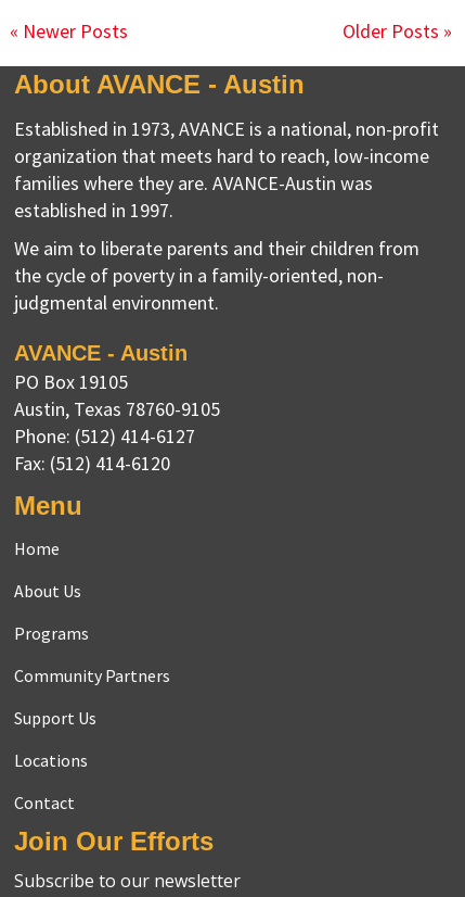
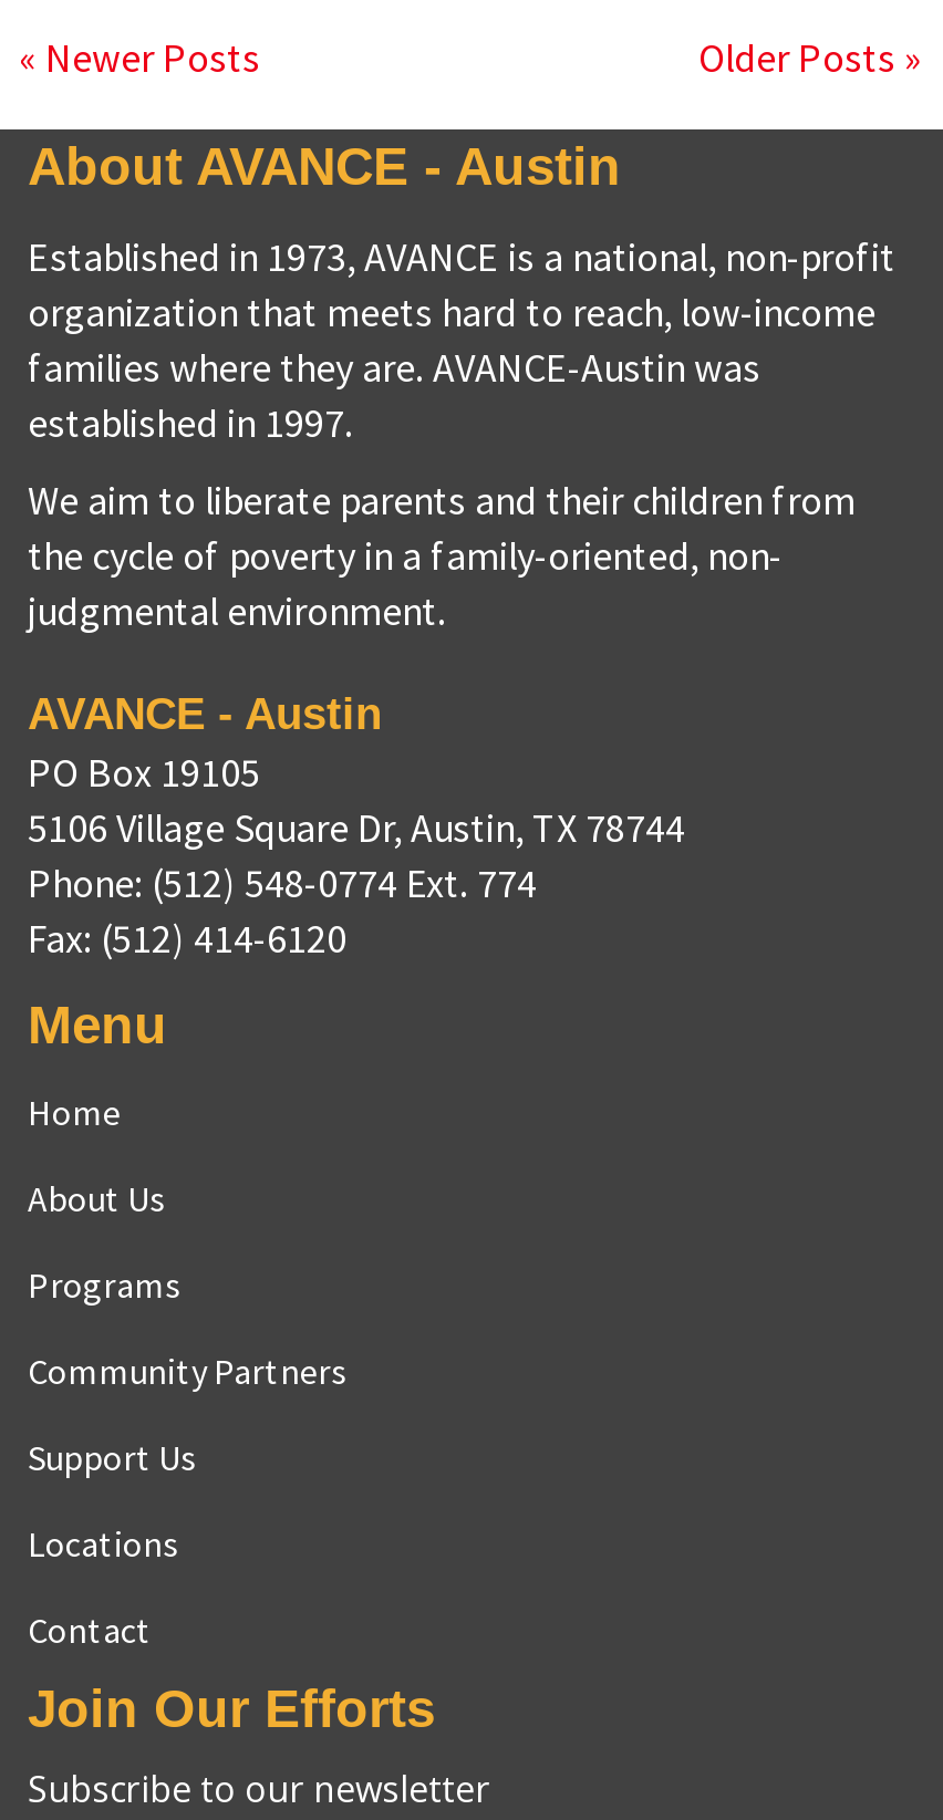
[14,396,220,449] Austin, Texas 78760-9105 | Phone: (512) 414-6127 -> [28,802,685,909] 5106 Village Square Dr, Austin, TX 78744 | Phone: (512) 548-0774 Ext. 774

